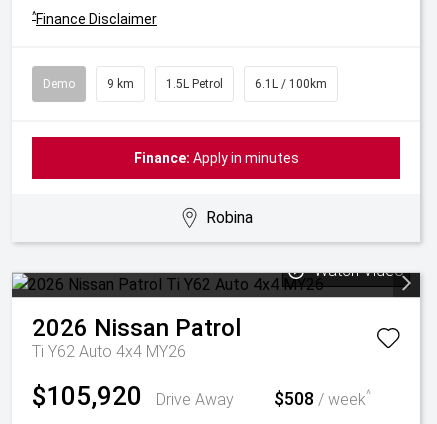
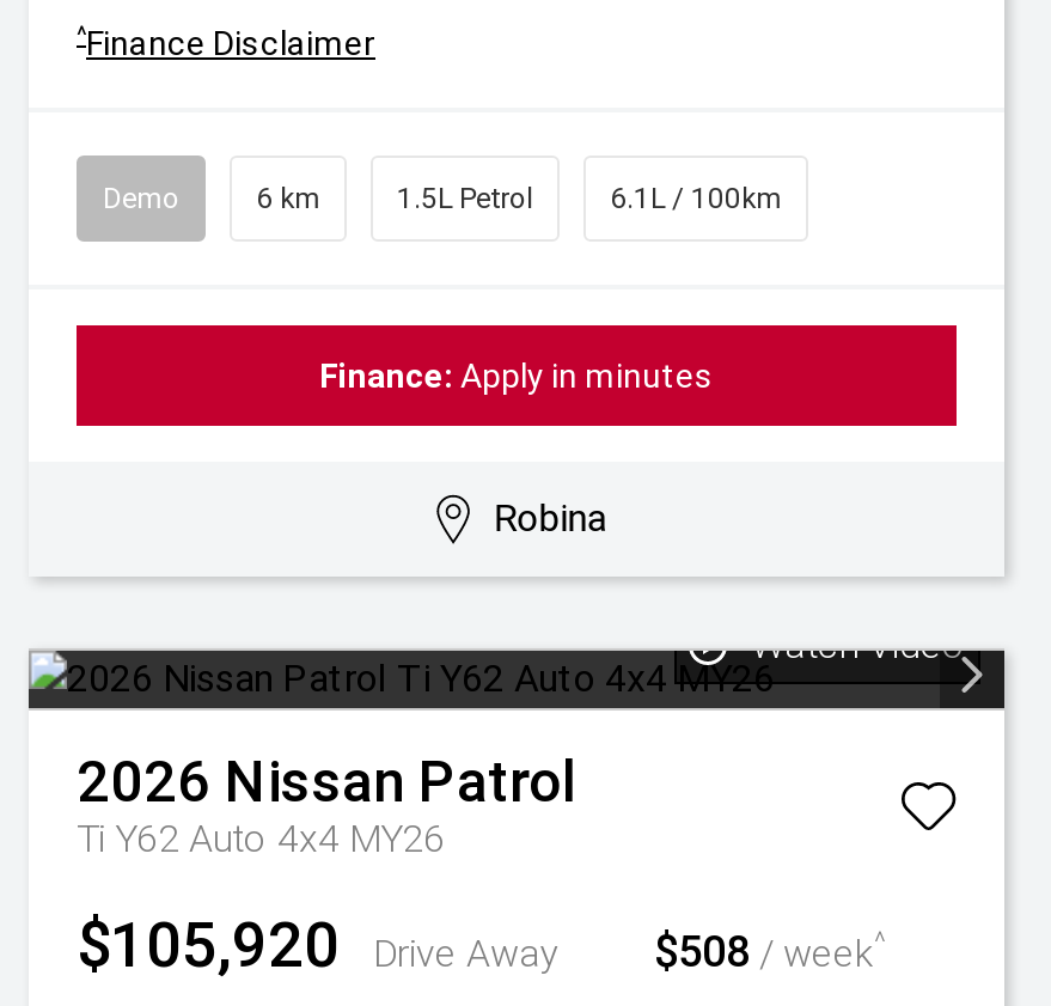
[107,77,134,91] 9 km -> [256,182,320,215] 6 km

